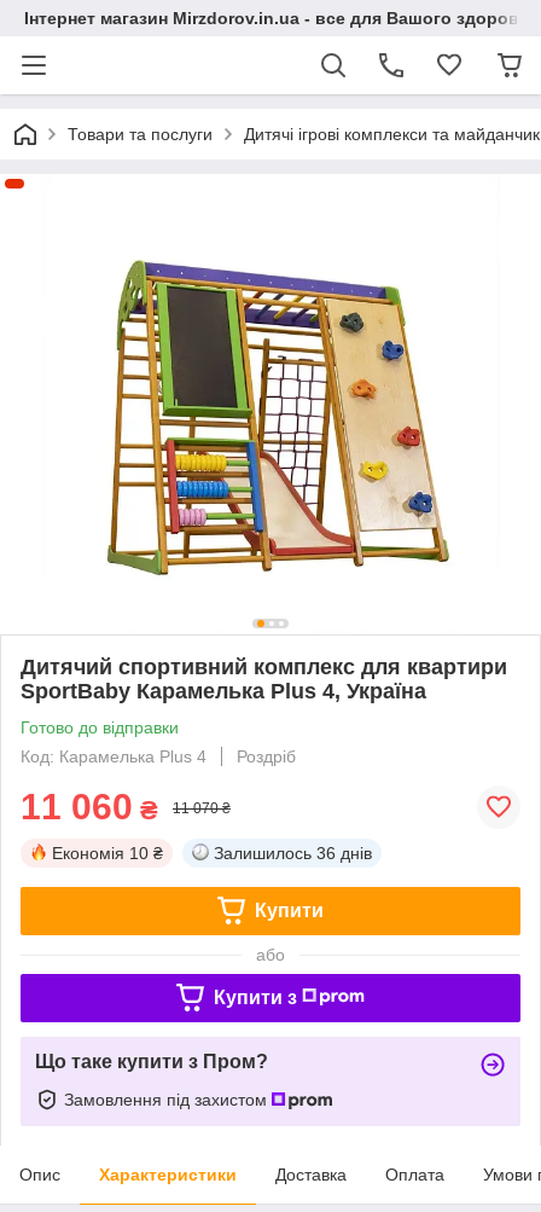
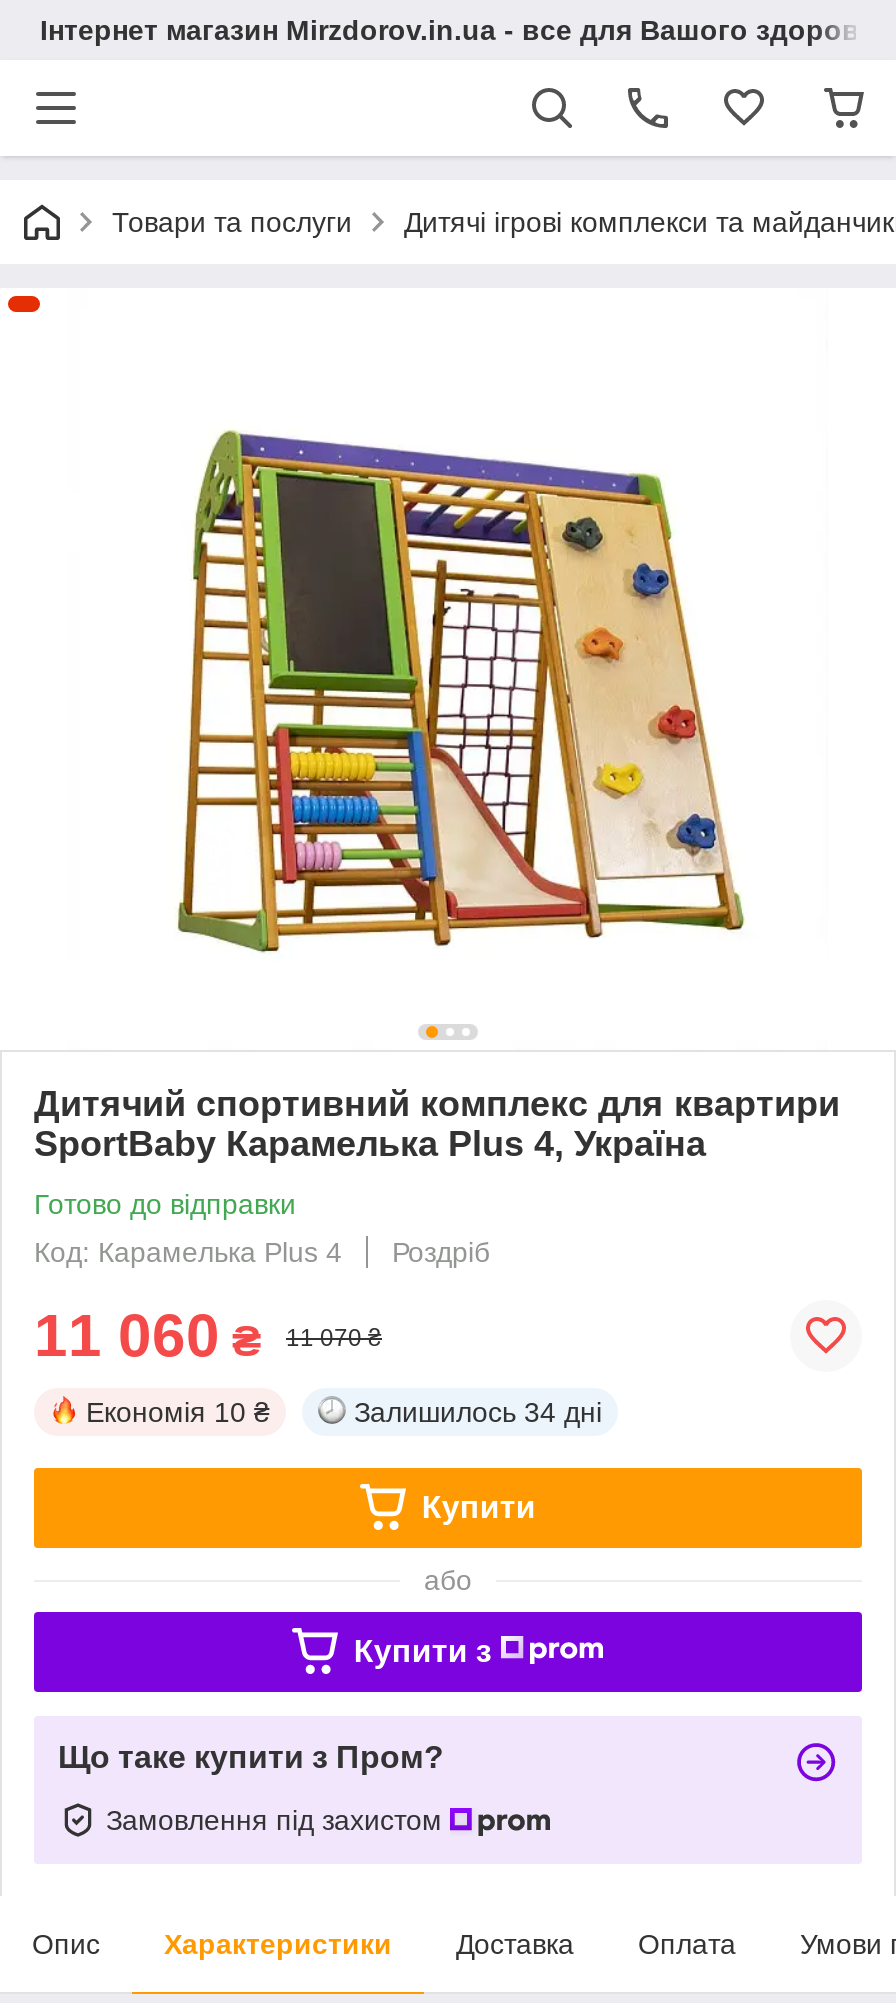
[214,843,372,863] Залишилось 36 днів -> [354,1396,602,1428] Залишилось 34 дні

